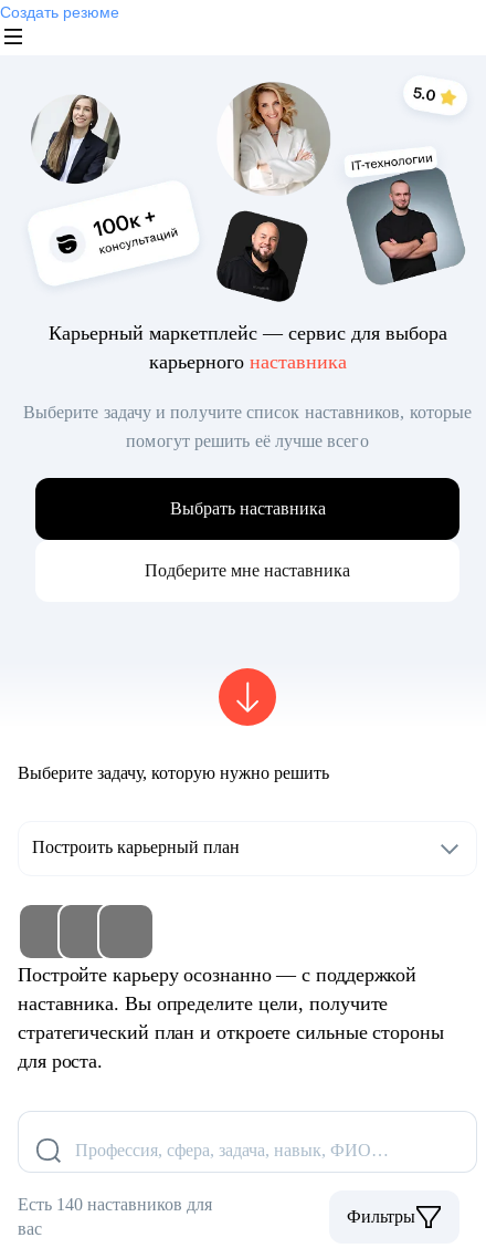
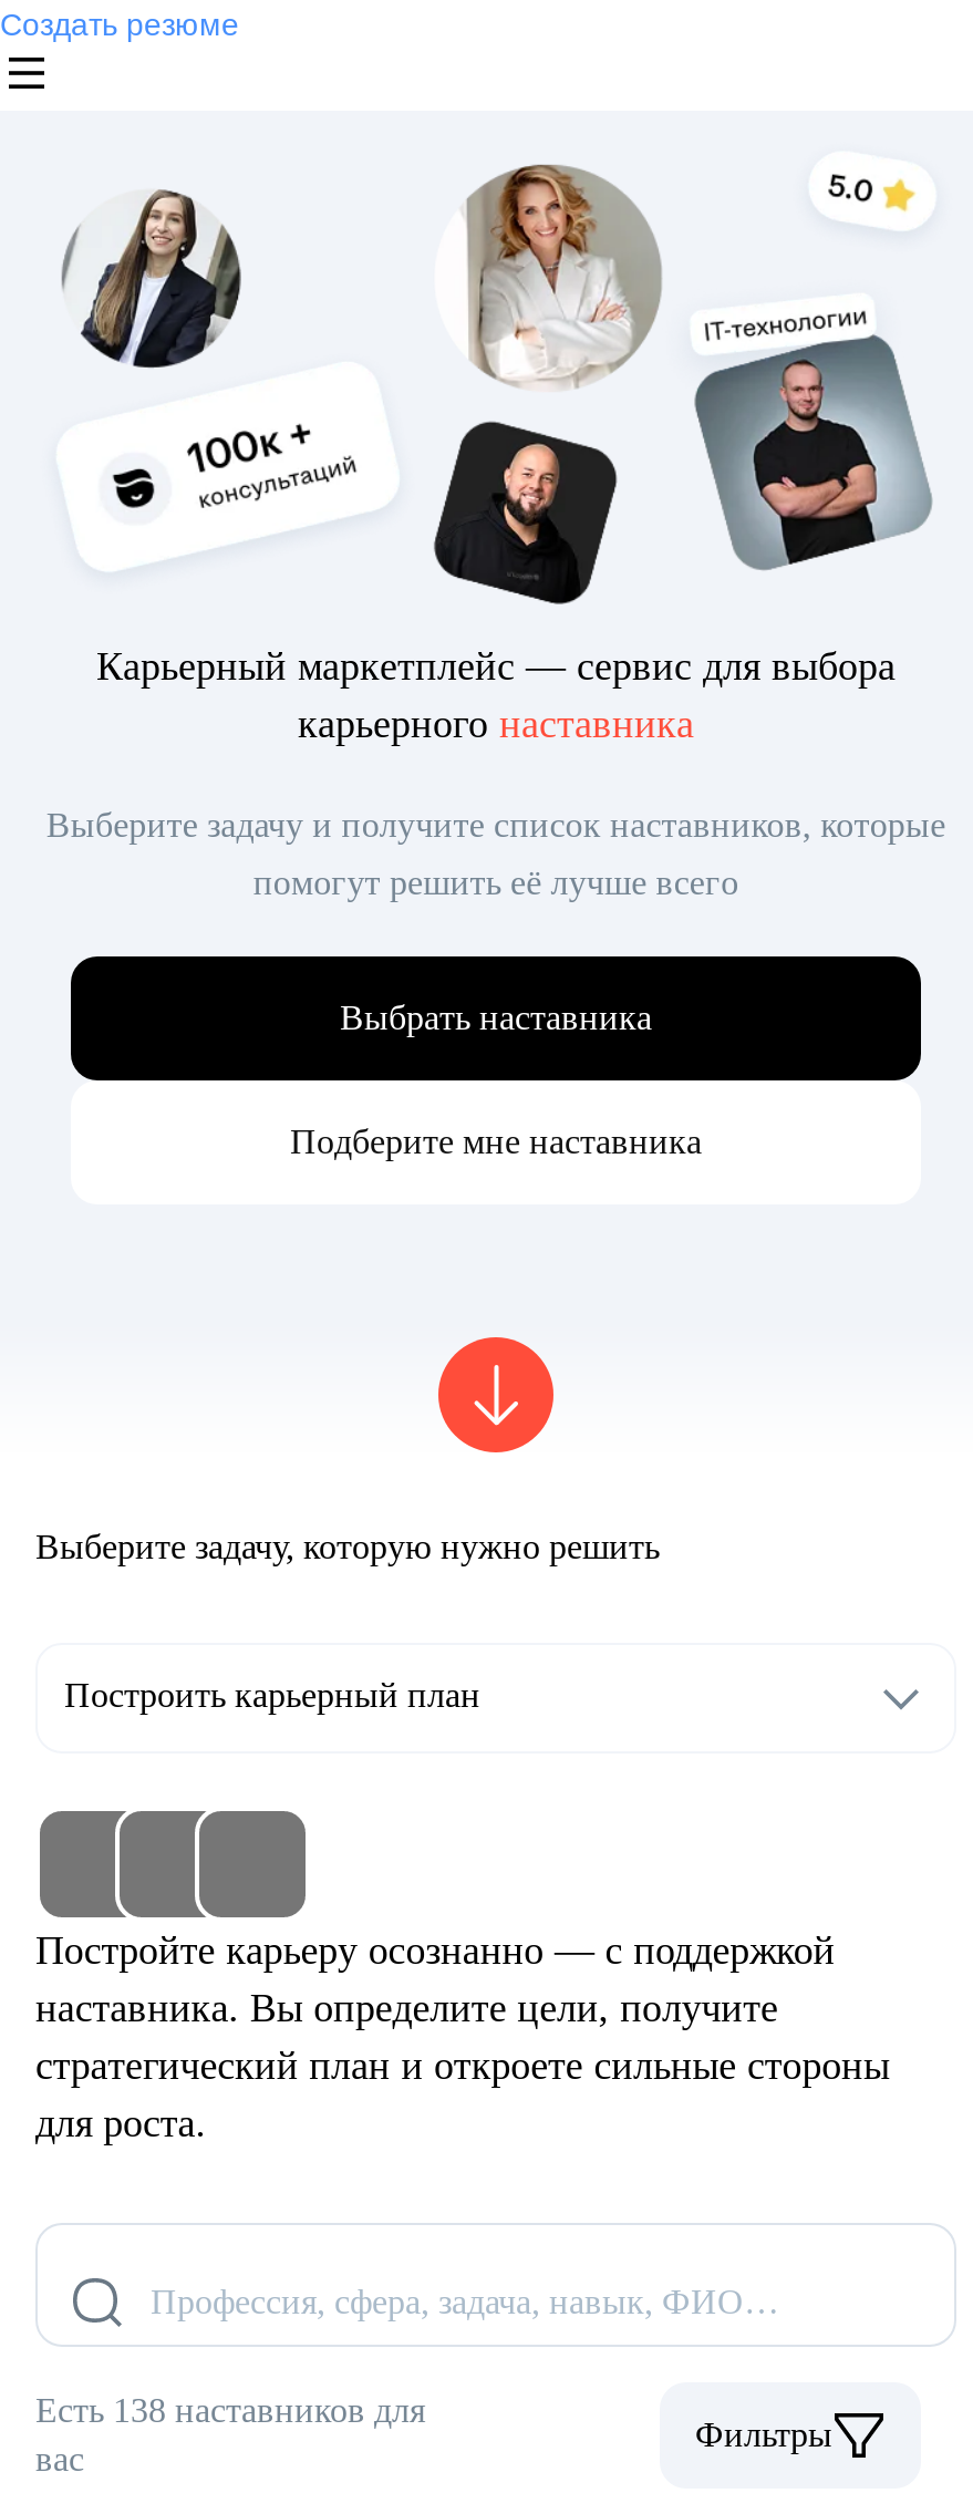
[18,1195,212,1214] Есть 140 наставников для -> [35,2392,425,2429] Есть 138 наставников для

